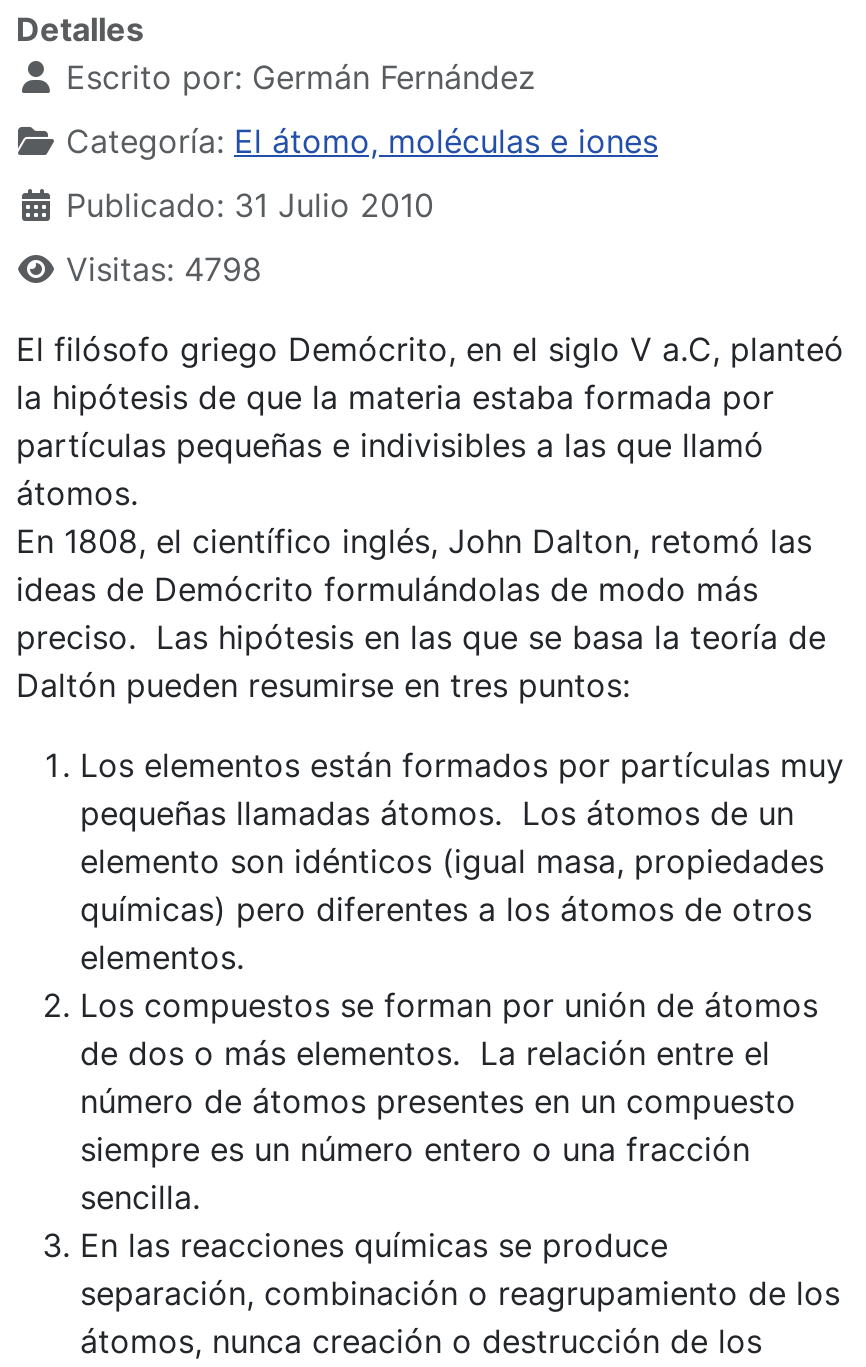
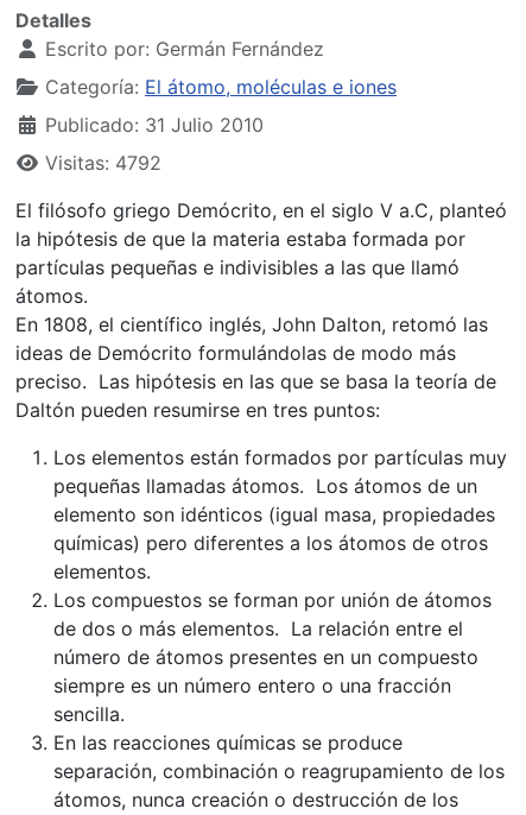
[66,250,262,290] Visitas: 4798 -> [45,151,161,175] Visitas: 4792

